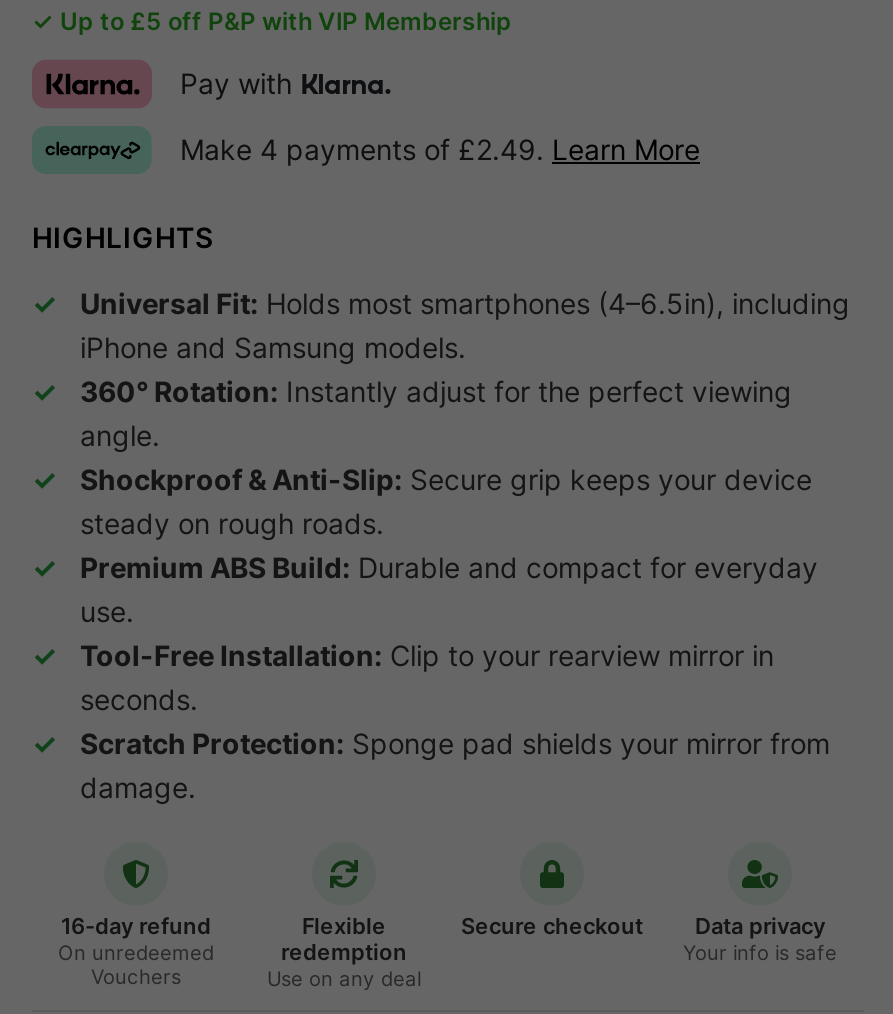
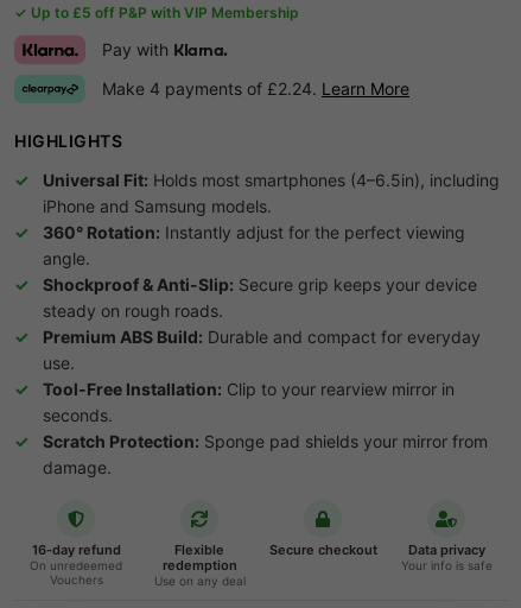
[180,132,700,166] Make 4 payments of £2.49. Learn More -> [102,79,409,99] Make 4 payments of £2.24. Learn More

